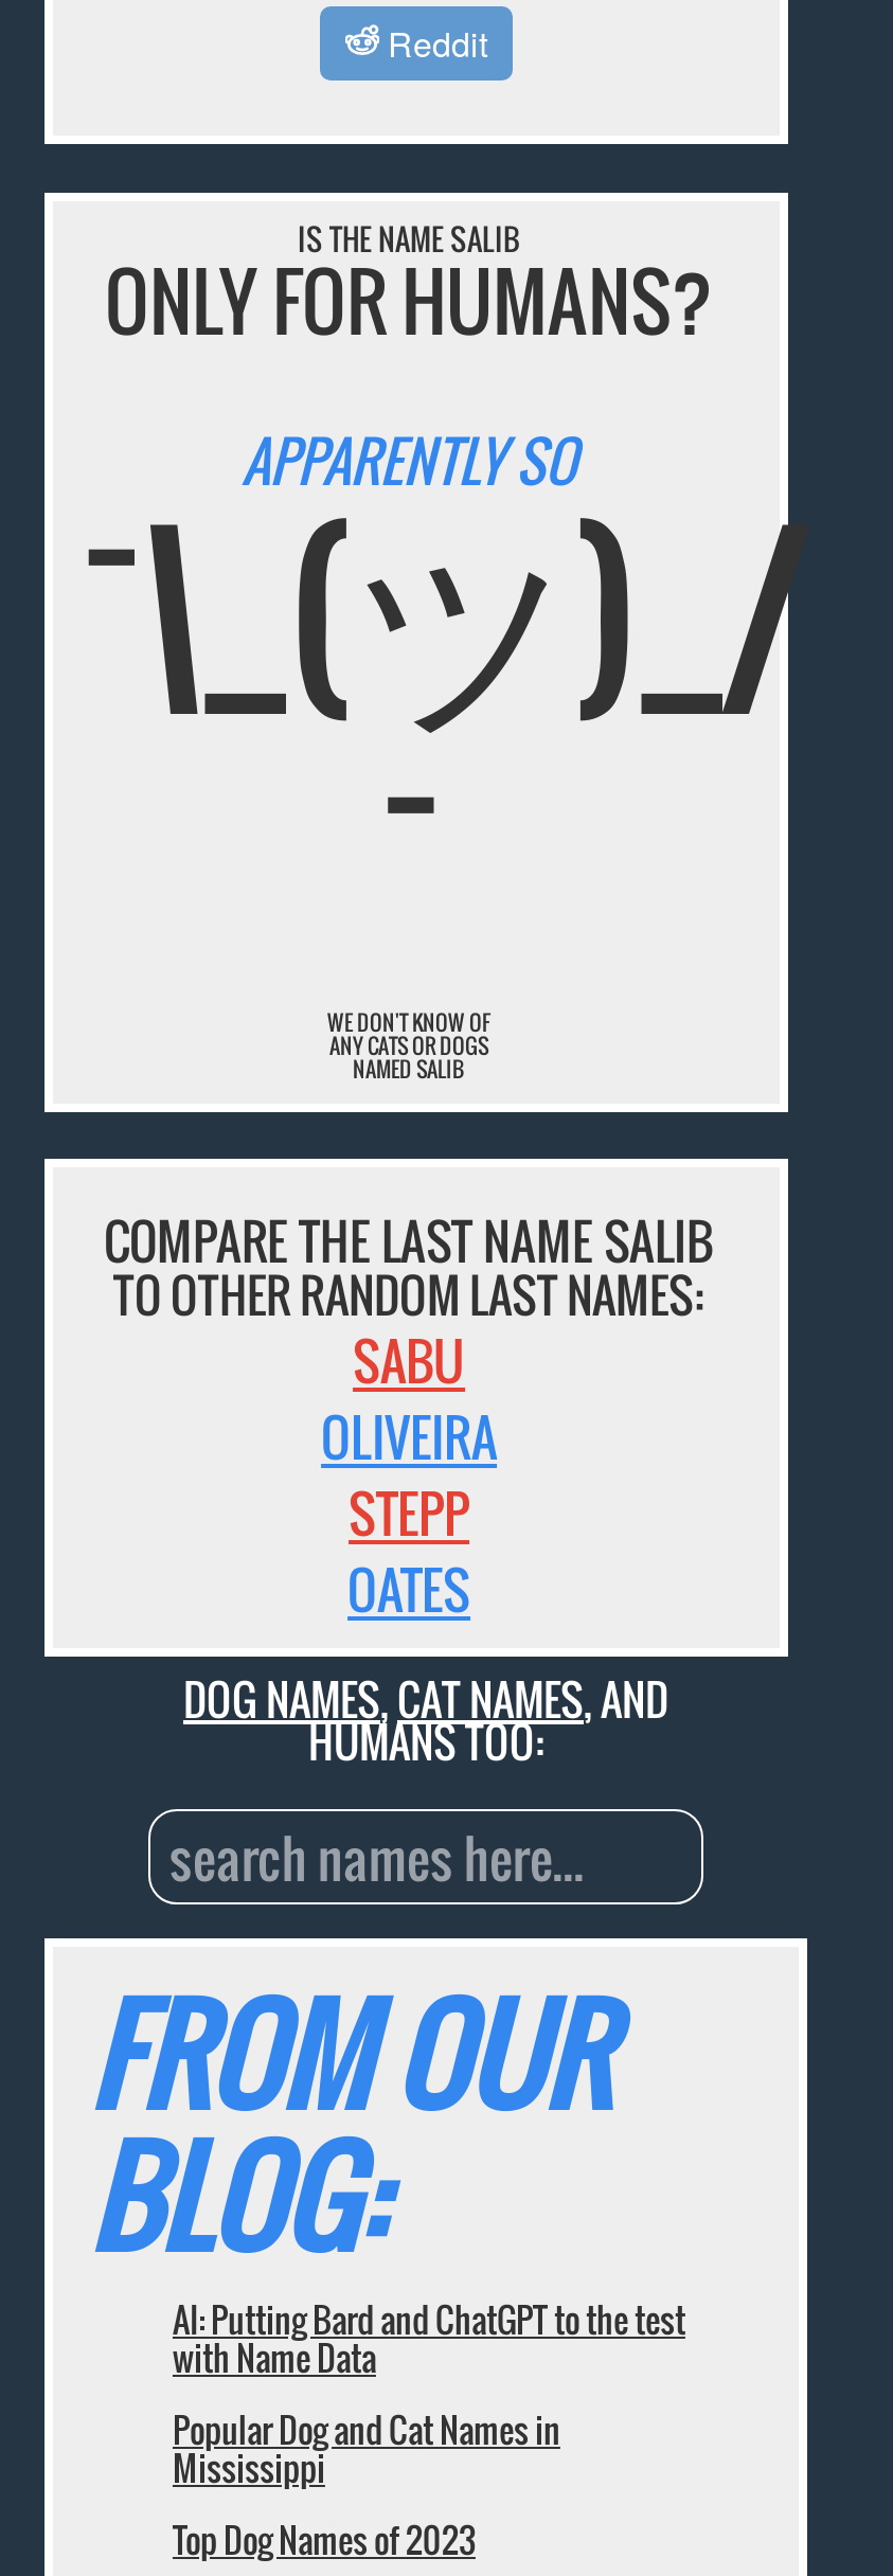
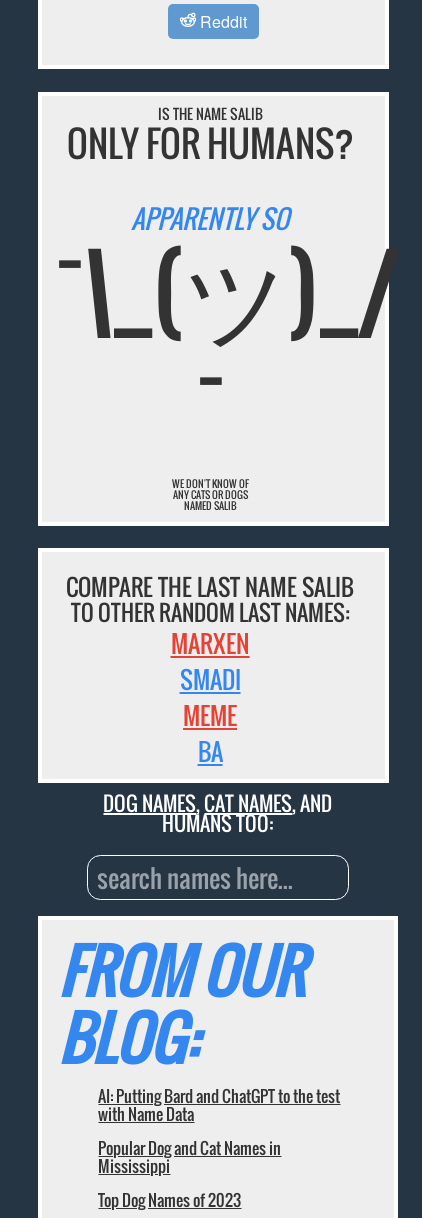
[321,1321,497,1626] SABU | OLIVEIRA | STEPP | OATES -> [170,625,249,769] MARXEN | SMADI | MEME | BA

